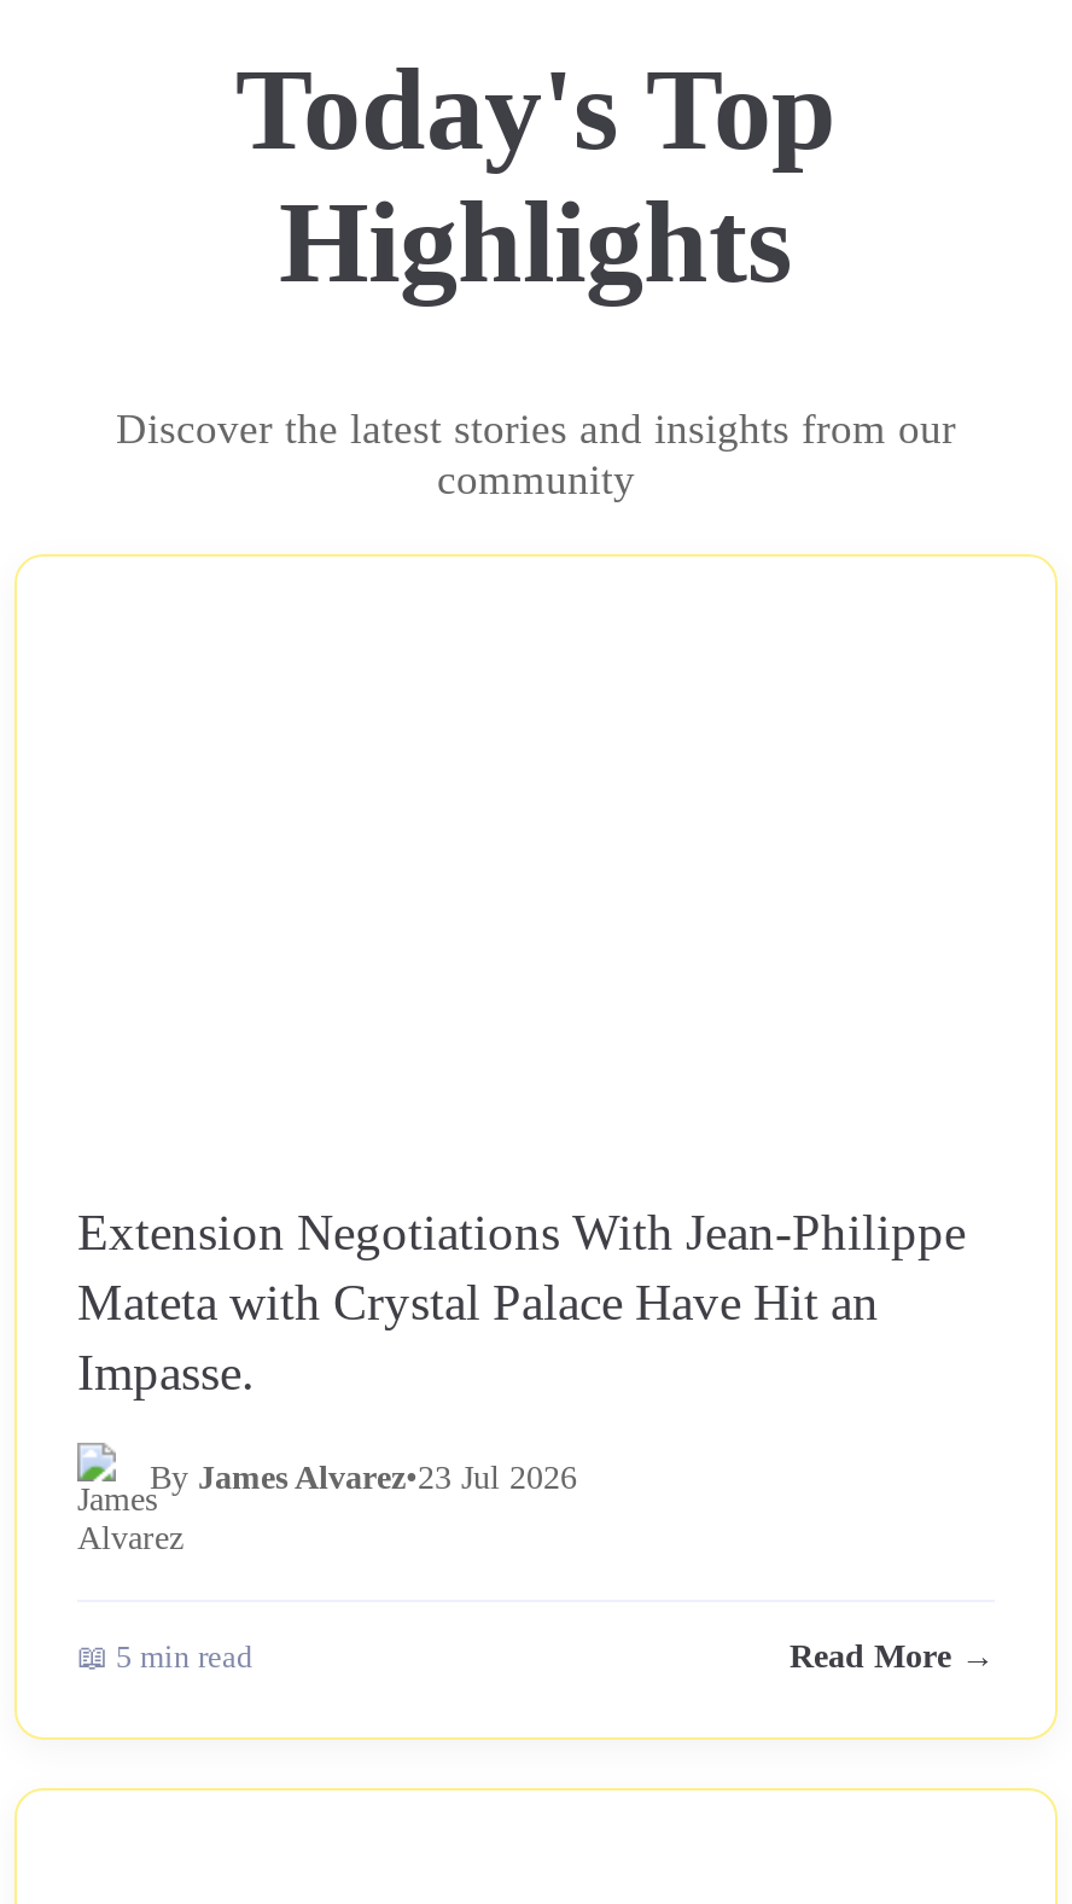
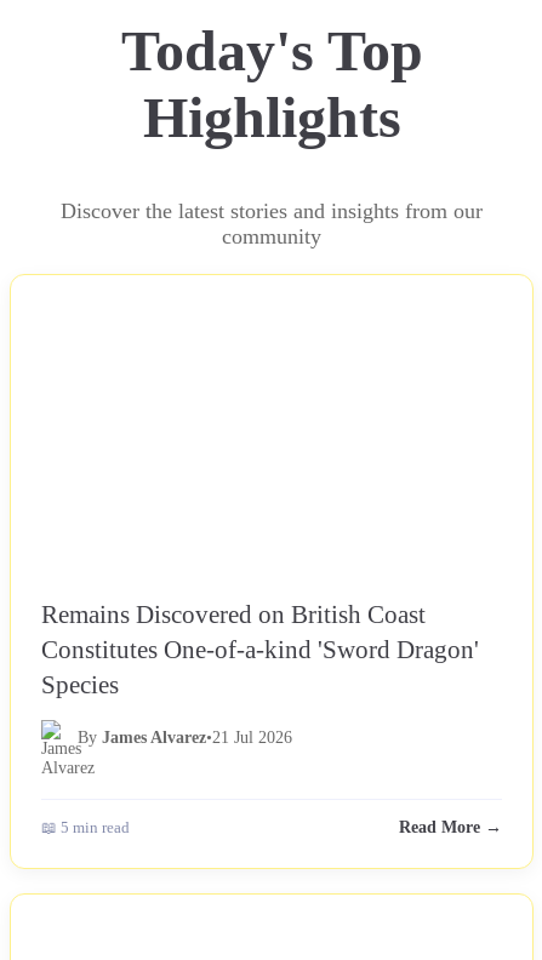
[77,1205,966,1400] Extension Negotiations With Jean-Philippe | Mateta with Crystal Palace Have Hit an | Impasse. -> [41,600,479,699] Remains Discovered on British Coast | Constitutes One-of-a-kind 'Sword Dragon' | Species
[150,1461,577,1497] By James Alvarez•23 Jul 2026 -> [78,729,292,747] By James Alvarez•21 Jul 2026

